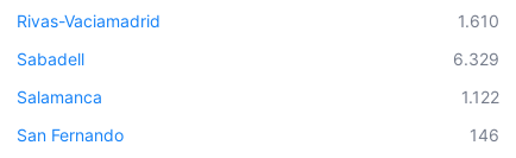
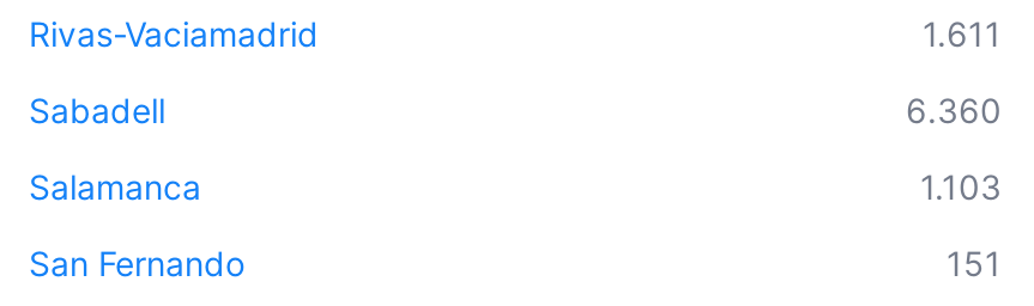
[458,10,499,30] 1.610 -> [923,12,1002,53] 1.611
[453,48,499,68] 6.329 -> [906,89,1002,129] 6.360
[461,86,499,106] 1.122 -> [920,165,1002,206] 1.103
[470,124,499,144] 146 -> [947,242,1002,282] 151

